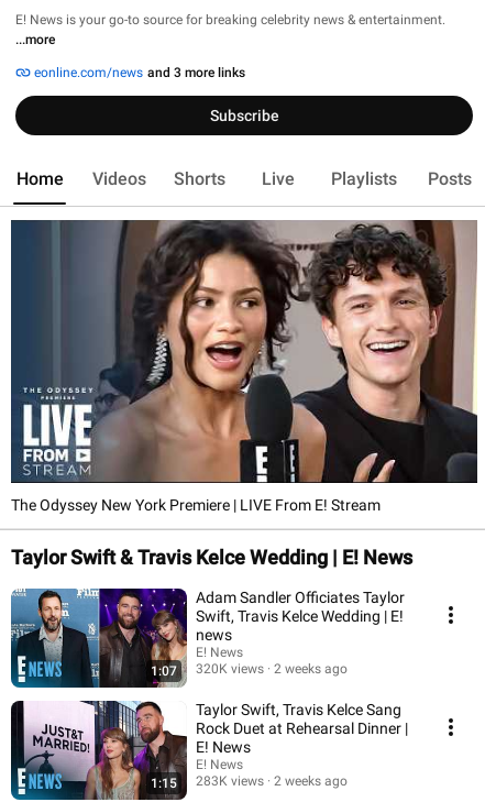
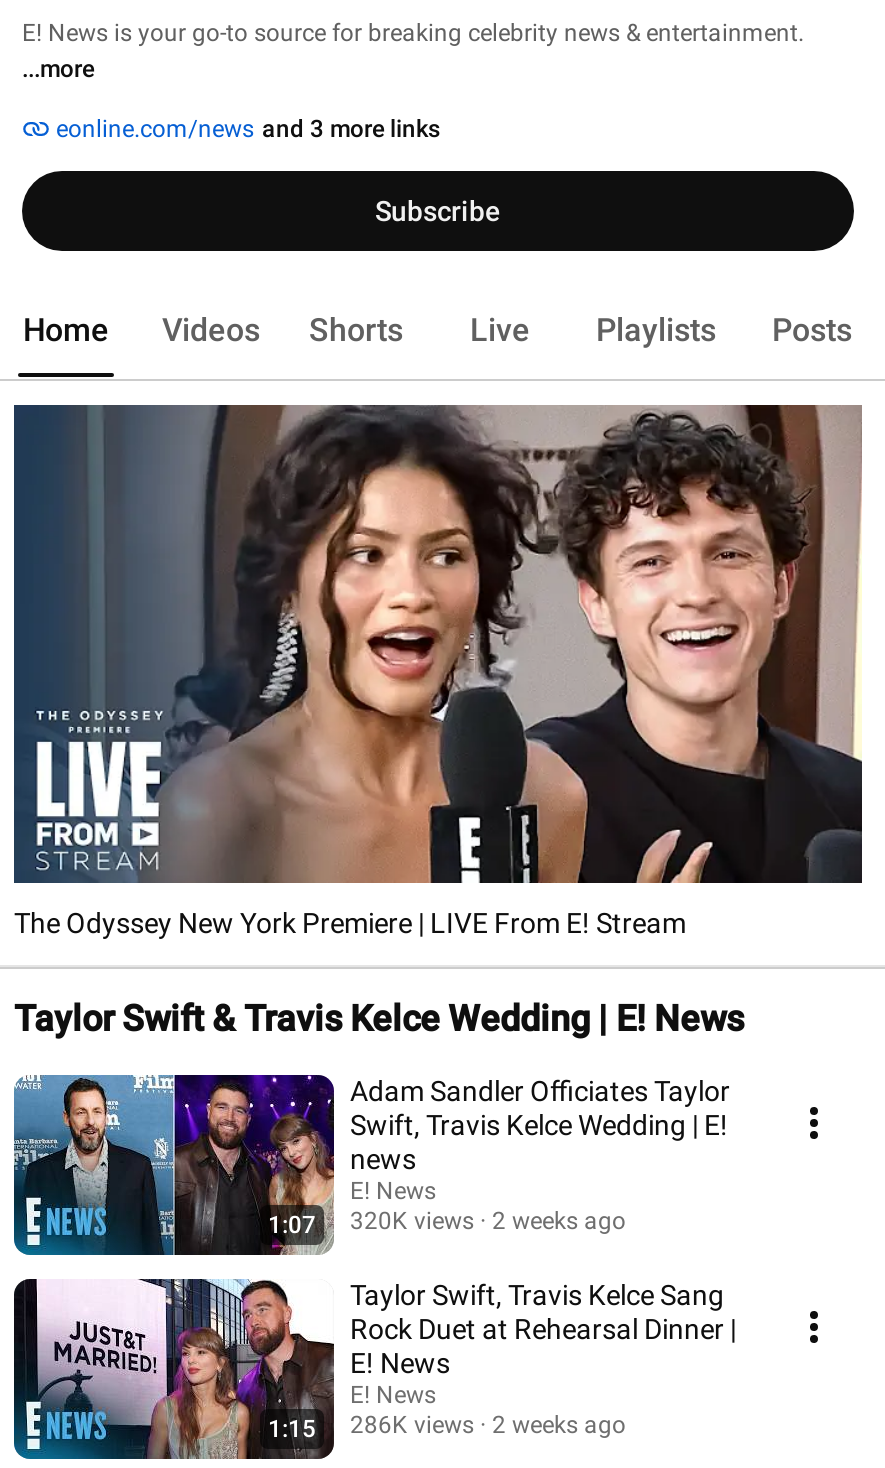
[151,773,348,790] 1:15 283K views 2 weeks ago -> [268,1410,626,1442] 1:15 286K views 2 weeks ago

